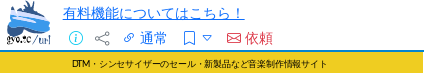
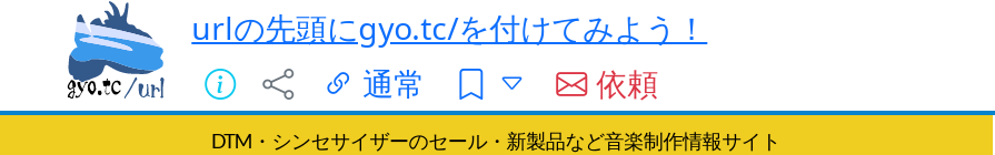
[63,3,245,22] 有料機能についてはこちら！ -> [192,7,708,49] urlの先頭にgyo.tc/を付けてみよう！

